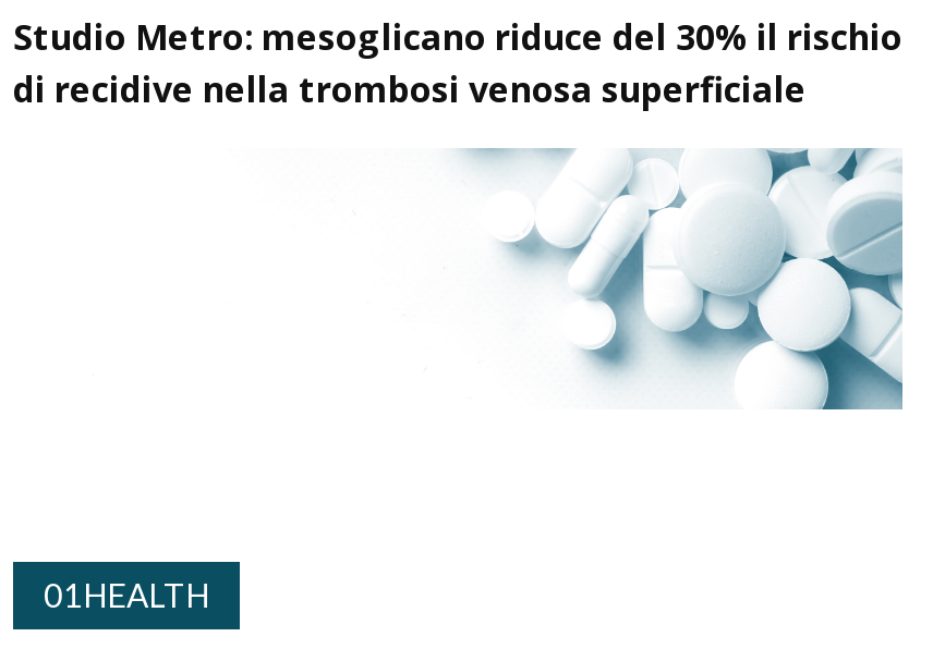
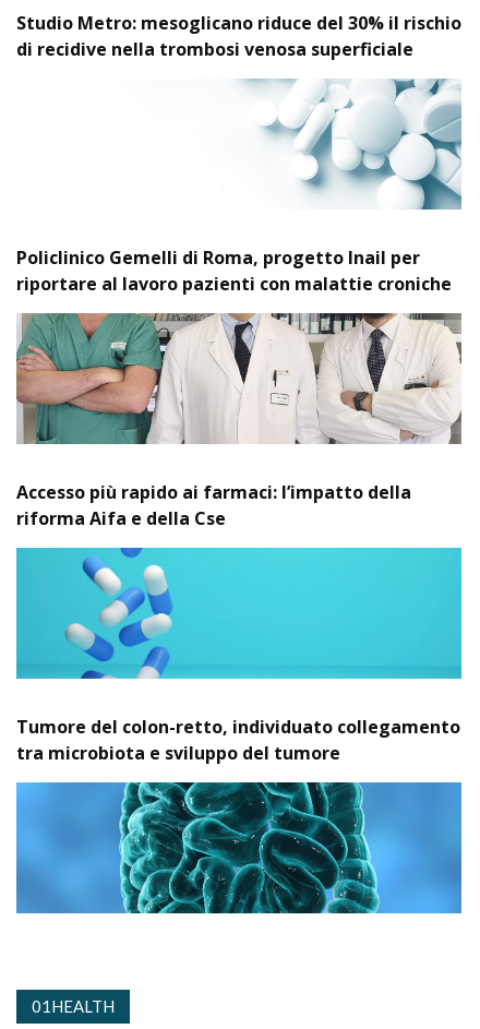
none -> [15,312,463,530] [image] | Accesso più rapido ai farmaci: l’impatto della | riforma Aifa e della Cse
none -> [15,547,463,765] [image] | Tumore del colon-retto, individuato collegamento | tra microbiota e sviluppo del tumore
none -> [15,781,463,914] [image]
none -> [16,246,452,296] Policlinico Gemelli di Roma, progetto Inail per | riportare al lavoro pazienti con malattie croniche

